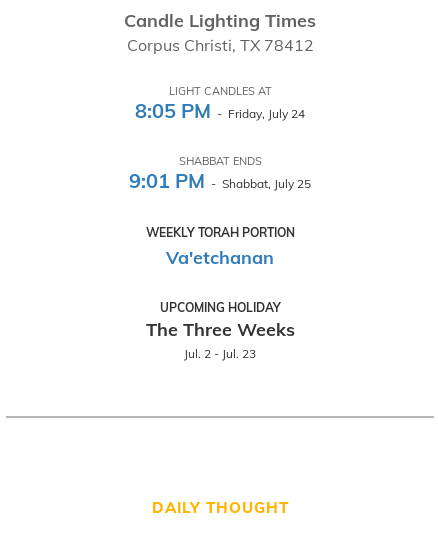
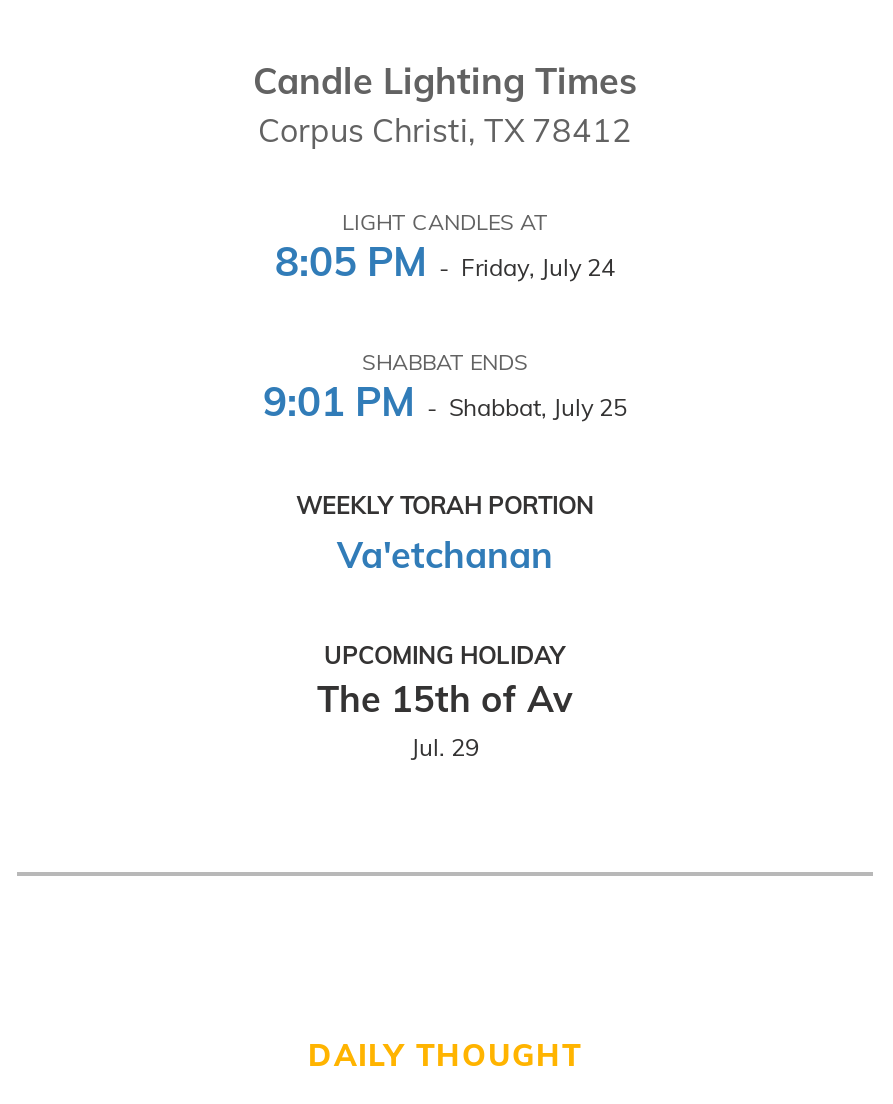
[145,318,294,361] The Three Weeks | Jul. 2 - Jul. 23 -> [317,675,573,761] The 15th of Av | Jul. 29

